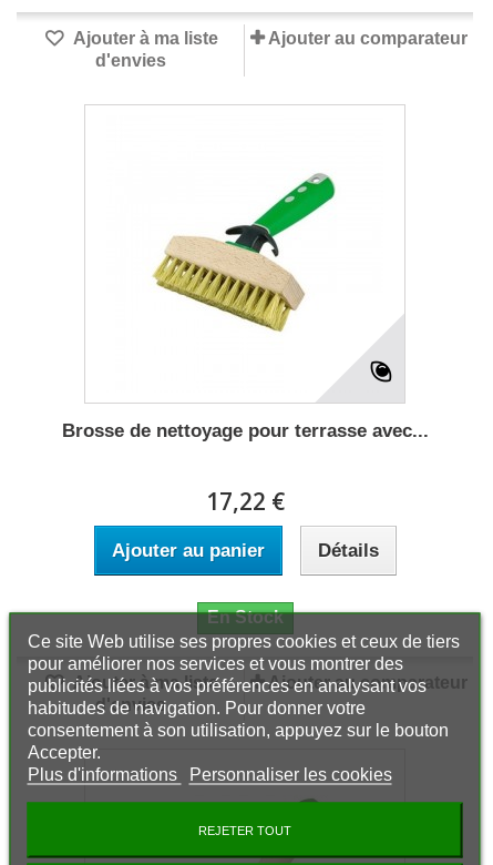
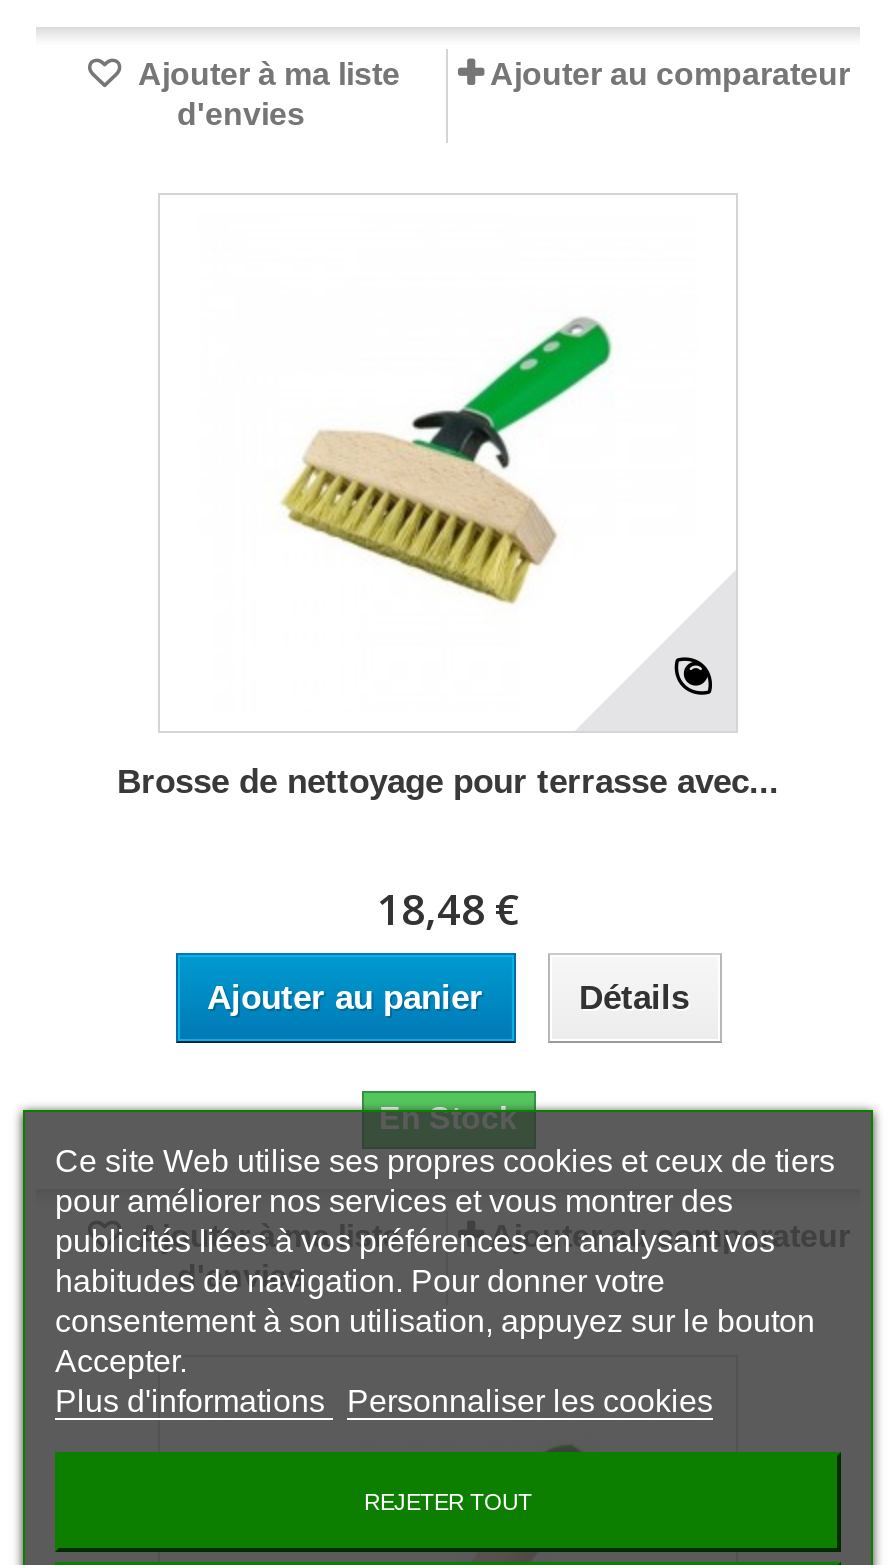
[206,486,284,517] 17,22 € -> [377,881,519,937] 18,48 €

